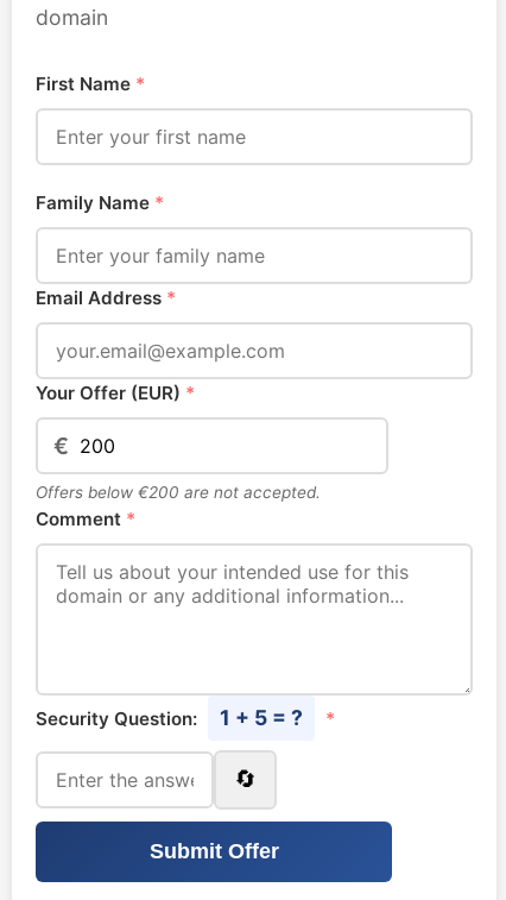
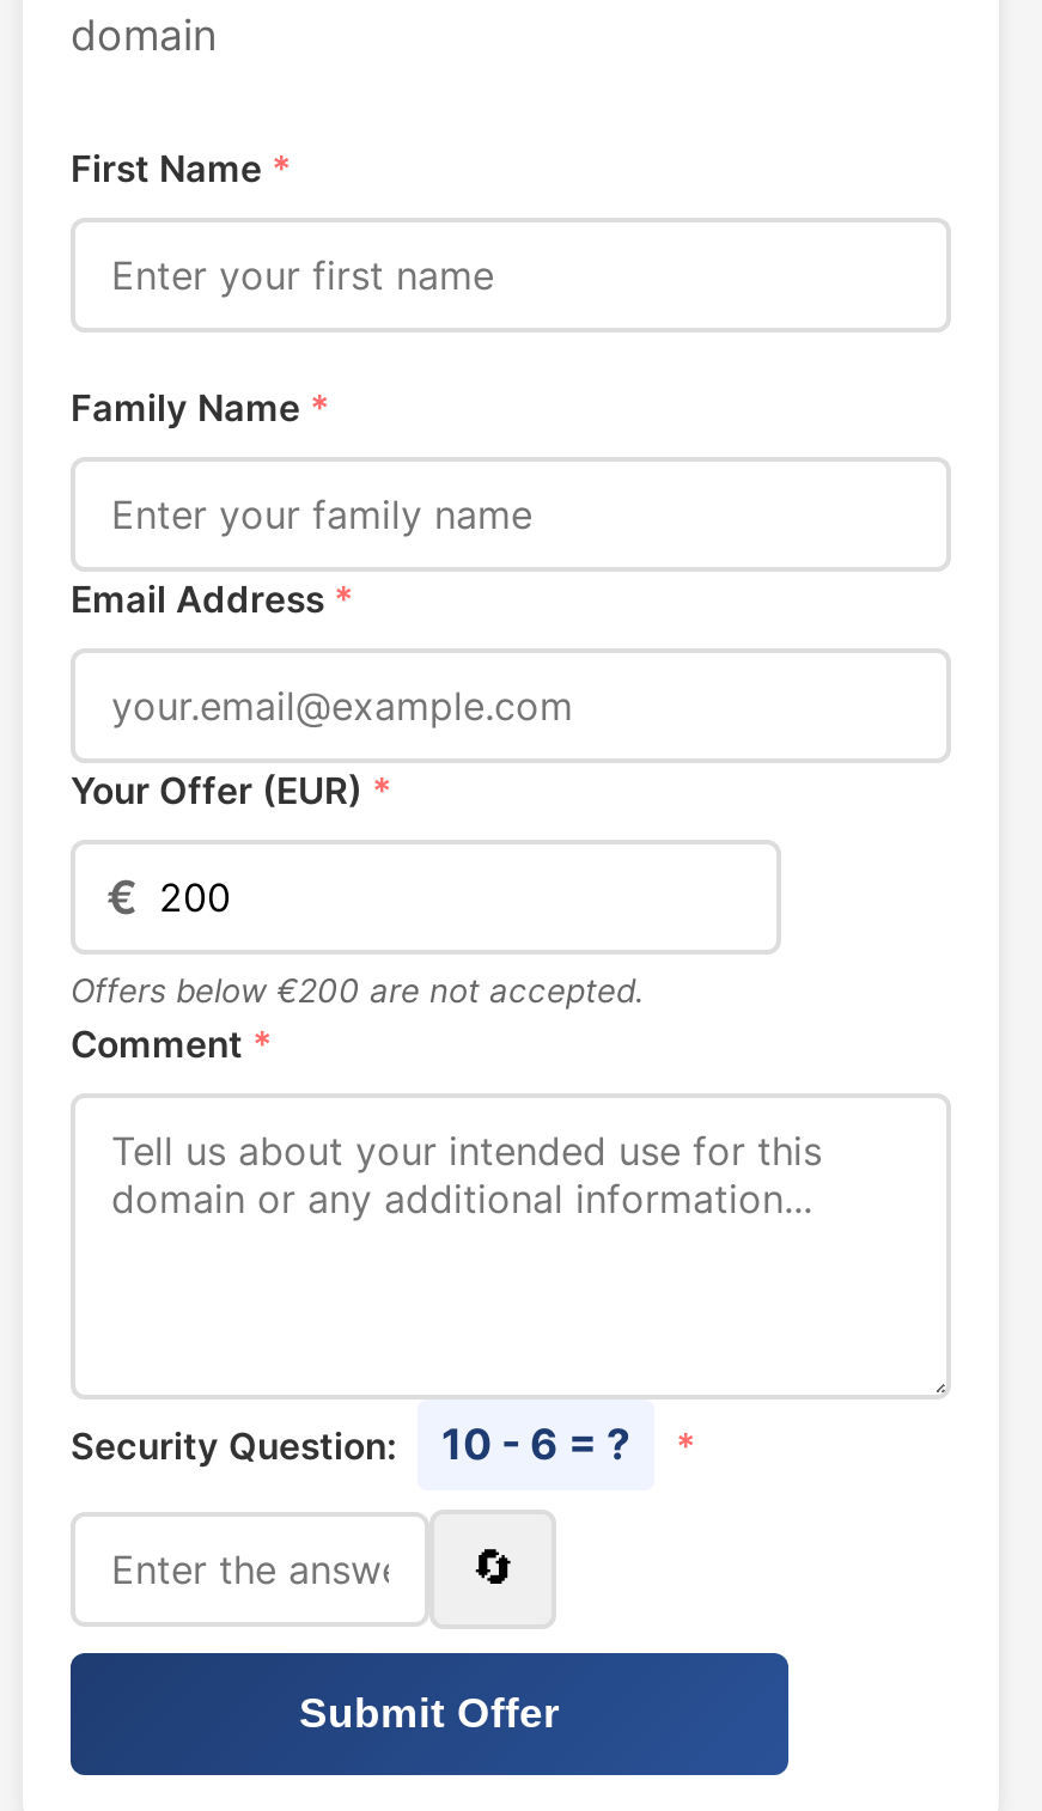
[220,705,303,730] 1 + 5 = ? -> [441,1419,630,1469] 10 - 6 = ?

